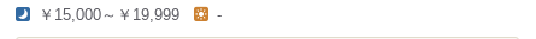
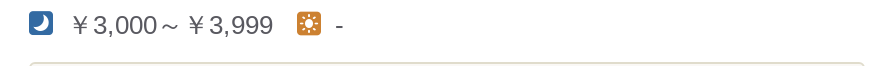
[39,6,179,24] ￥15,000～￥19,999 -> [67,11,273,41] ￥3,000～￥3,999

